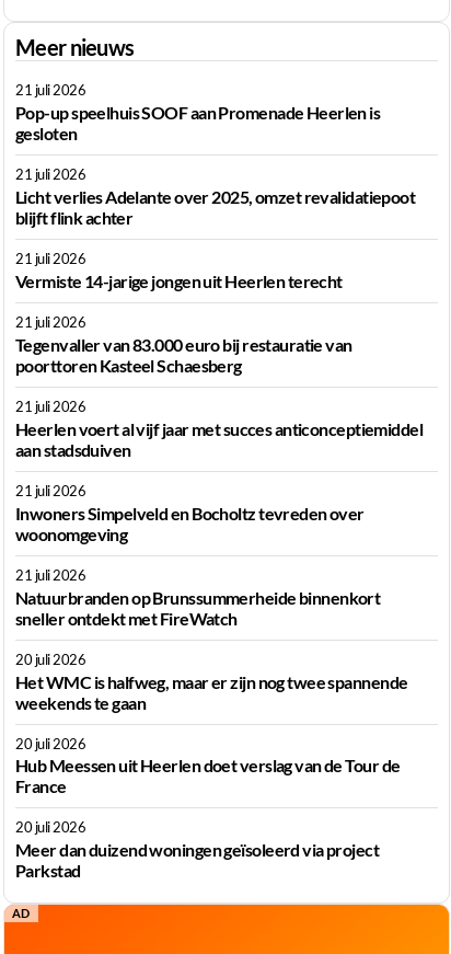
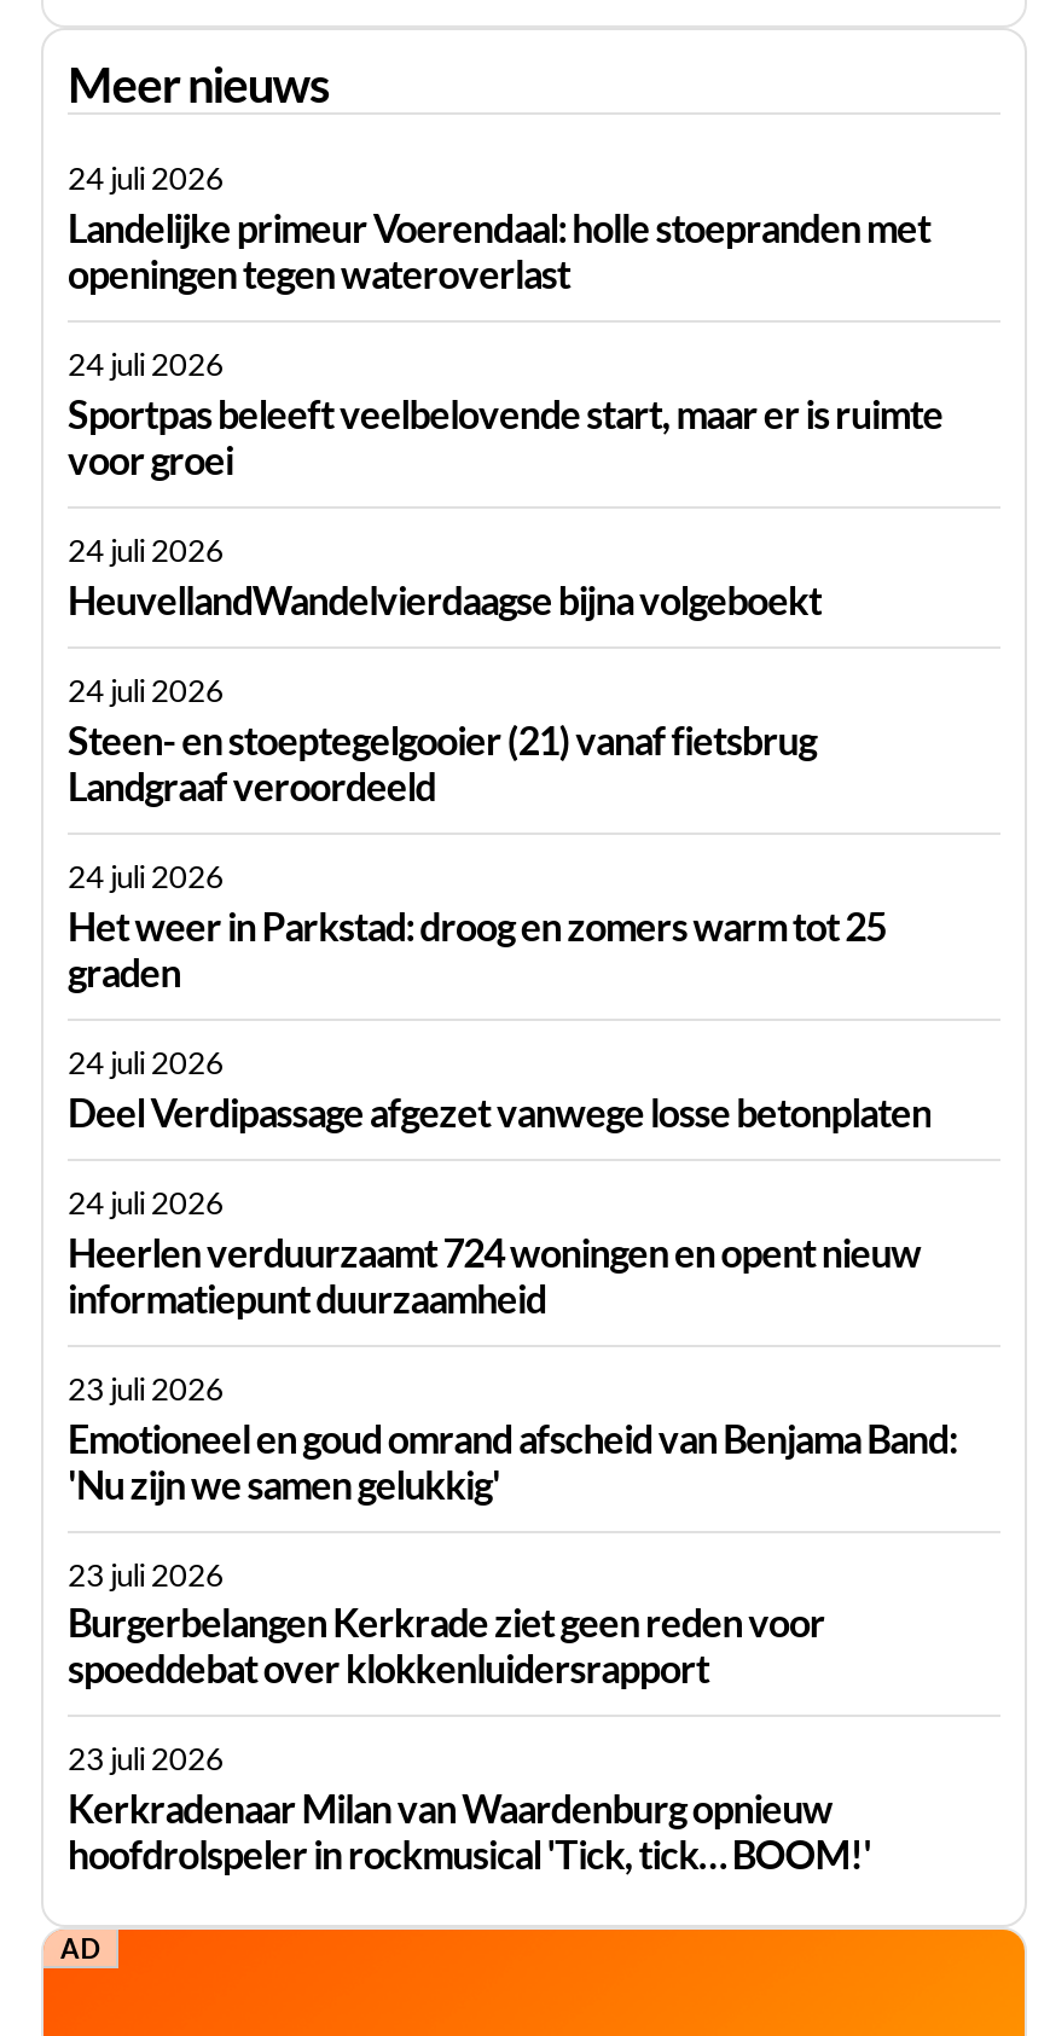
[15,81,380,144] 21 juli 2026 | Pop-up speelhuis SOOF aan Promenade Heerlen is | gesloten -> [68,159,930,297] 24 juli 2026 | Landelijke primeur Voerendaal: holle stoepranden met | openingen tegen wateroverlast
[15,166,415,228] 21 juli 2026 | Licht verlies Adelante over 2025, omzet revalidatiepoot | blijft flink achter -> [68,345,943,483] 24 juli 2026 | Sportpas beleeft veelbelovende start, maar er is ruimte | voor groei
[15,250,342,291] 21 juli 2026 | Vermiste 14-jarige jongen uit Heerlen terecht -> [68,531,821,623] 24 juli 2026 | HeuvellandWandelvierdaagse bijna volgeboekt
[15,313,352,376] 21 juli 2026 | Tegenvaller van 83.000 euro bij restauratie van | poorttoren Kasteel Schaesberg -> [68,671,816,808] 24 juli 2026 | Steen- en stoeptegelgooier (21) vanaf fietsbrug | Landgraaf veroordeeld
[15,398,423,460] 21 juli 2026 | Heerlen voert al vijf jaar met succes anticonceptiemiddel | aan stadsduiven -> [68,857,886,994] 24 juli 2026 | Het weer in Parkstad: droog en zomers warm tot 25 | graden
[15,482,364,544] 21 juli 2026 | Inwoners Simpelveld en Bocholtz tevreden over | woonomgeving -> [68,1043,931,1134] 24 juli 2026 | Deel Verdipassage afgezet vanwege losse betonplaten
[15,566,380,628] 21 juli 2026 | Natuurbranden op Brunssummerheide binnenkort | sneller ontdekt met FireWatch -> [68,1182,921,1320] 24 juli 2026 | Heerlen verduurzaamt 724 woningen en opent nieuw | informatiepunt duurzaamheid
[15,650,408,713] 20 juli 2026 | Het WMC is halfweg, maar er zijn nog twee spannende | weekends te gaan -> [68,1368,957,1506] 23 juli 2026 | Emotioneel en goud omrand afscheid van Benjama Band: | 'Nu zijn we samen gelukkig'
[15,735,400,797] 20 juli 2026 | Hub Meessen uit Heerlen doet verslag van de Tour de | France -> [68,1554,825,1692] 23 juli 2026 | Burgerbelangen Kerkrade ziet geen reden voor | spoeddebat over klokkenluidersrapport
[15,819,379,881] 20 juli 2026 | Meer dan duizend woningen geïsoleerd via project | Parkstad -> [68,1740,871,1877] 23 juli 2026 | Kerkradenaar Milan van Waardenburg opnieuw | hoofdrolspeler in rockmusical 'Tick, tick… BOOM!'

